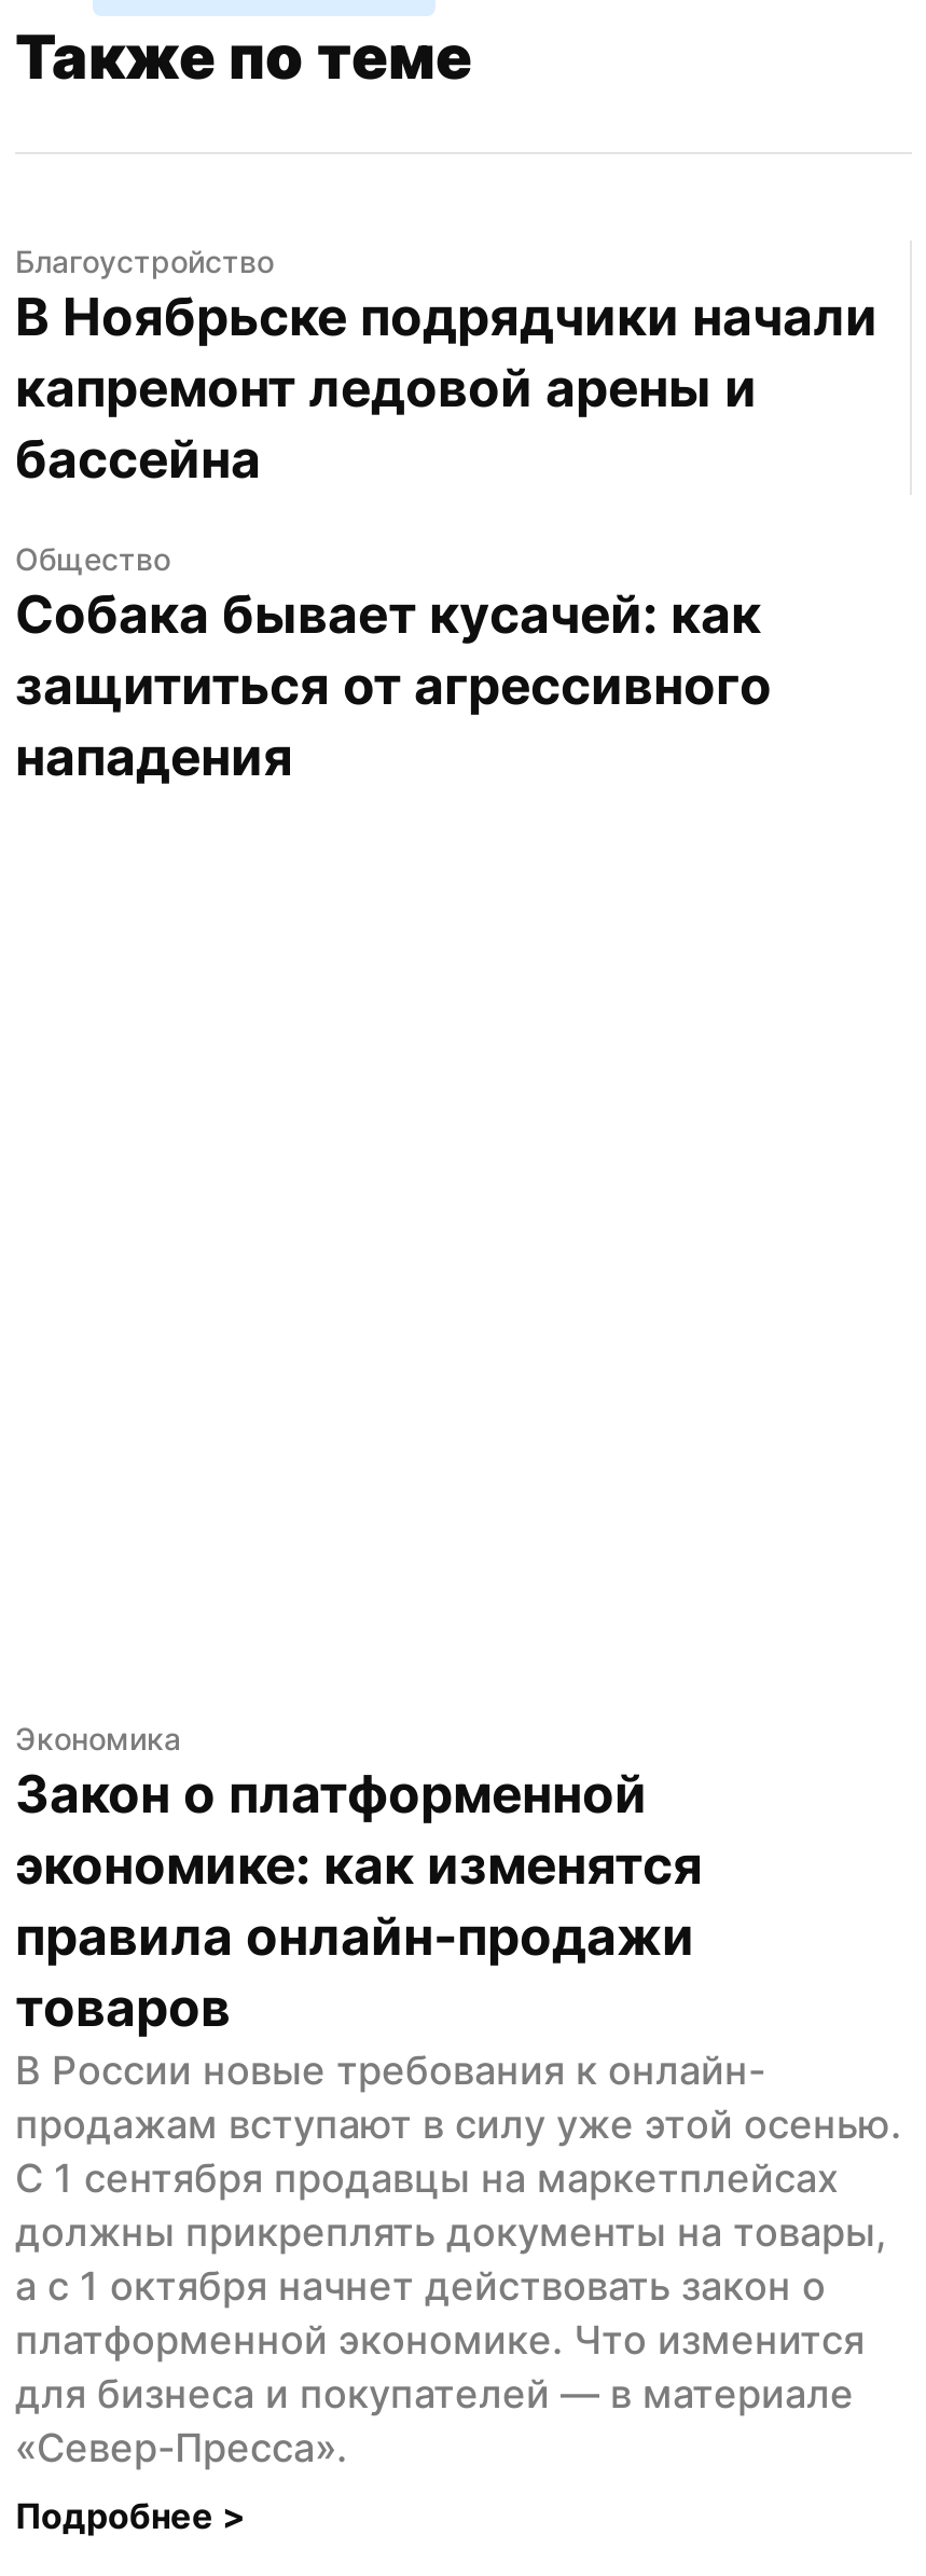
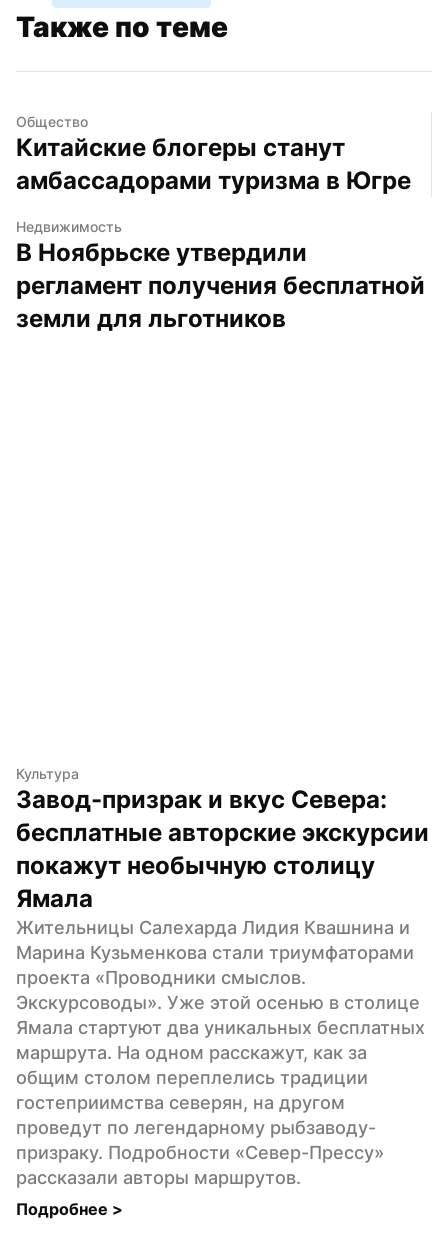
[15,242,877,490] Благоустройство | В Ноябрьске подрядчики начали | капремонт ледовой арены и | бассейна -> none
moved [15,540,170,576] -> [16,113,88,130]: Общество
[15,583,772,788] Собака бывает кусачей: как | защититься от агрессивного | нападения -> [16,133,425,333] Китайские блогеры станут | амбассадорами туризма в Югре | Недвижимость | В Ноябрьске утвердили | регламент получения бесплатной | земли для льготников
[15,1719,901,2470] Экономика | Закон о платформенной | экономике: как изменятся | правила онлайн-продажи | товаров | В России новые требования к онлайн- | продажам вступают в силу уже этой осенью. | С 1 сентября продавцы на маркетплейсах | должны прикреплять документы на товары, | а с 1 октября начнет действовать закон о | платформенной экономике. Что изменится | для бизнеса и покупателей — в материале | «Север-Пресса». -> [16,765,429,1188] Культура | Завод-призрак и вкус Севера: | бесплатные авторские экскурсии | покажут необычную столицу | Ямала | Жительницы Салехарда Лидия Квашнина и | Марина Кузьменкова стали триумфаторами | проекта «Проводники смыслов. | Экскурсоводы». Уже этой осенью в столице | Ямала стартуют два уникальных бесплатных | маршрута. На одном расскажут, как за | общим столом переплелись традиции | гостеприимства северян, на другом | проведут по легендарному рыбзаводу- | призраку. Подробности «Север-Прессу» | рассказали авторы маршрутов.

